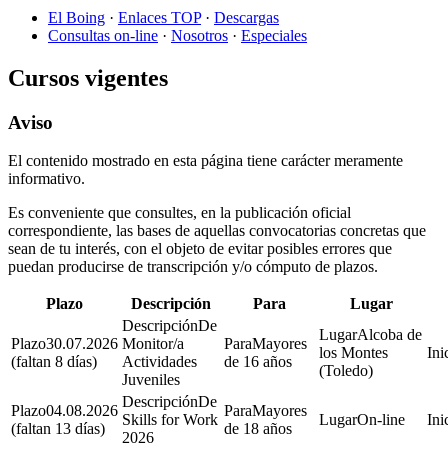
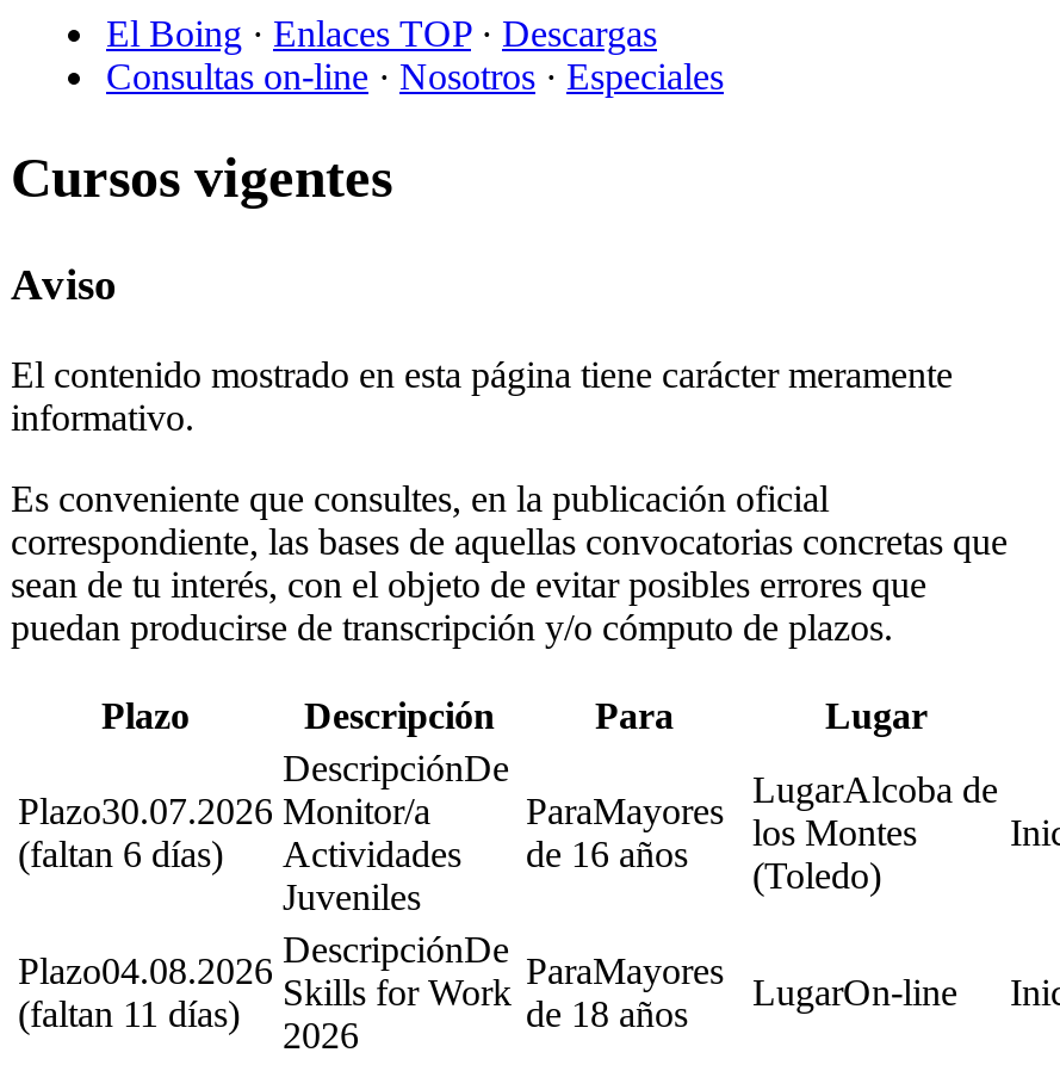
[11,353,292,370] (faltan 8 días) Actividades de 16 años -> [18,835,688,875] (faltan 6 días) Actividades de 16 años
[11,420,105,437] (faltan 13 días) -> [18,994,240,1035] (faltan 11 días)

